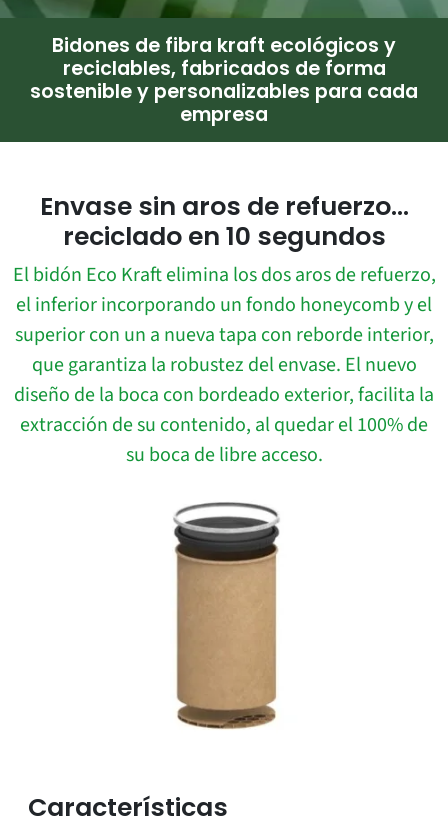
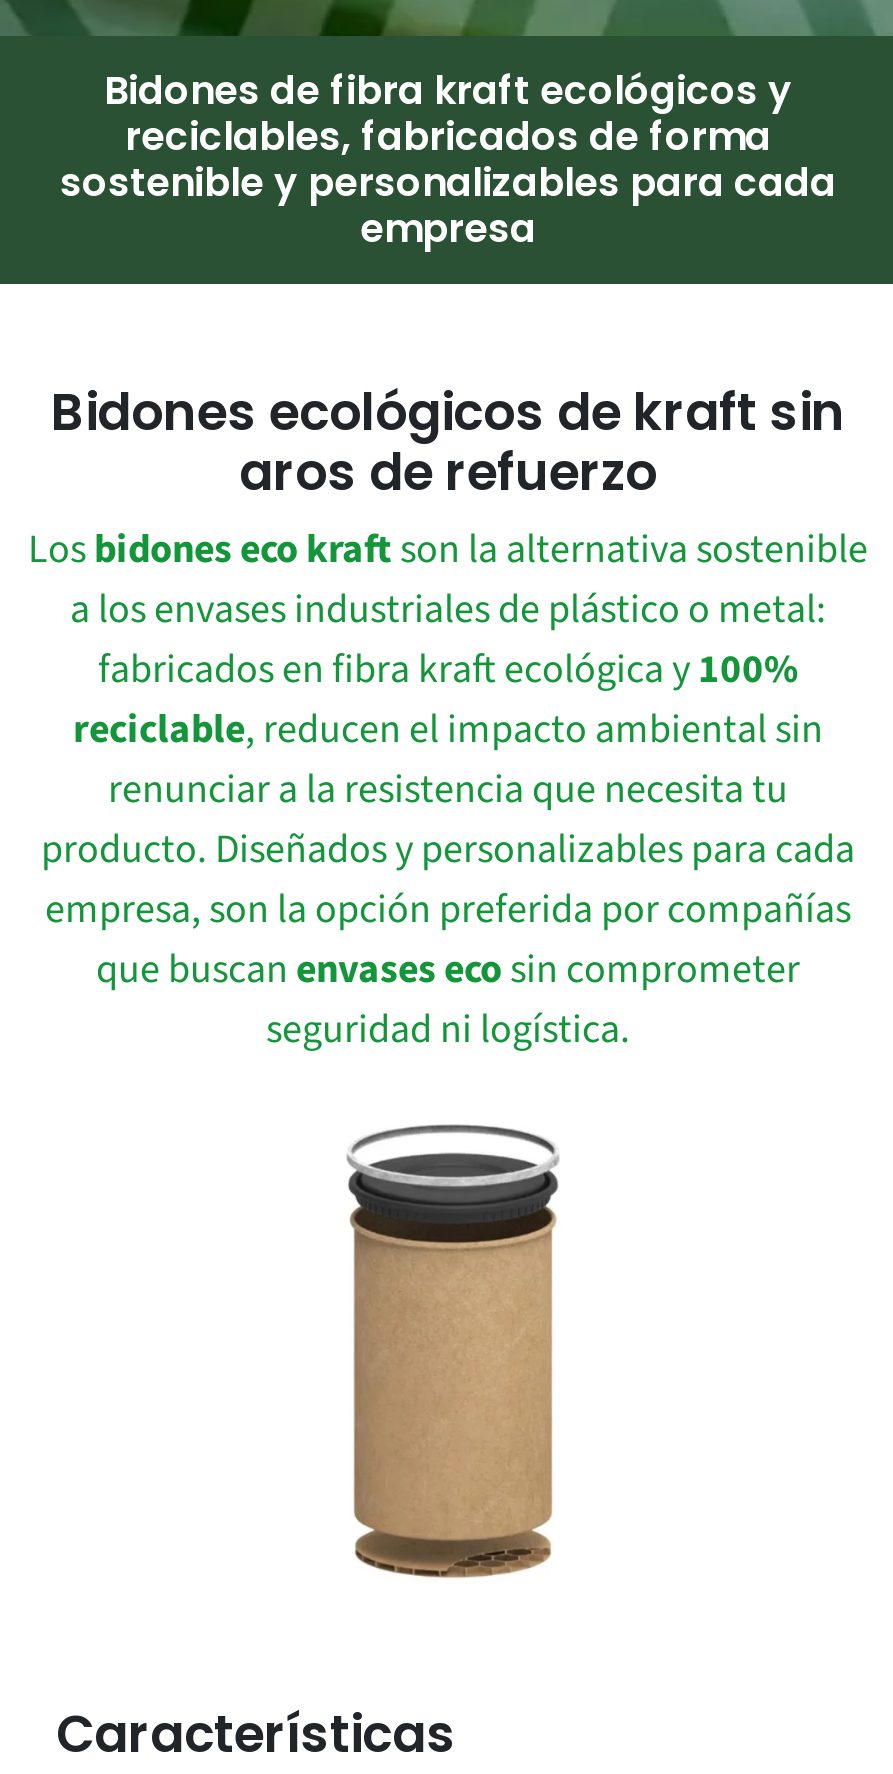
[12,189,435,469] Envase sin aros de refuerzo… | reciclado en 10 segundos | El bidón Eco Kraft elimina los dos aros de refuerzo, | el inferior incorporando un fondo honeycomb y el | superior con un a nueva tapa con reborde interior, | que garantiza la robustez del envase. El nuevo | diseño de la boca con bordeado exterior, facilita la | extracción de su contenido, al quedar el 100% de | su boca de libre acceso. -> [28,378,868,1058] Bidones ecológicos de kraft sin | aros de refuerzo | Los bidones eco kraft son la alternativa sostenible | a los envases industriales de plástico o metal: | fabricados en fibra kraft ecológica y 100% | reciclable, reducen el impacto ambiental sin | renunciar a la resistencia que necesita tu | producto. Diseñados y personalizables para cada | empresa, son la opción preferida por compañías | que buscan envases eco sin comprometer | seguridad ni logística.

